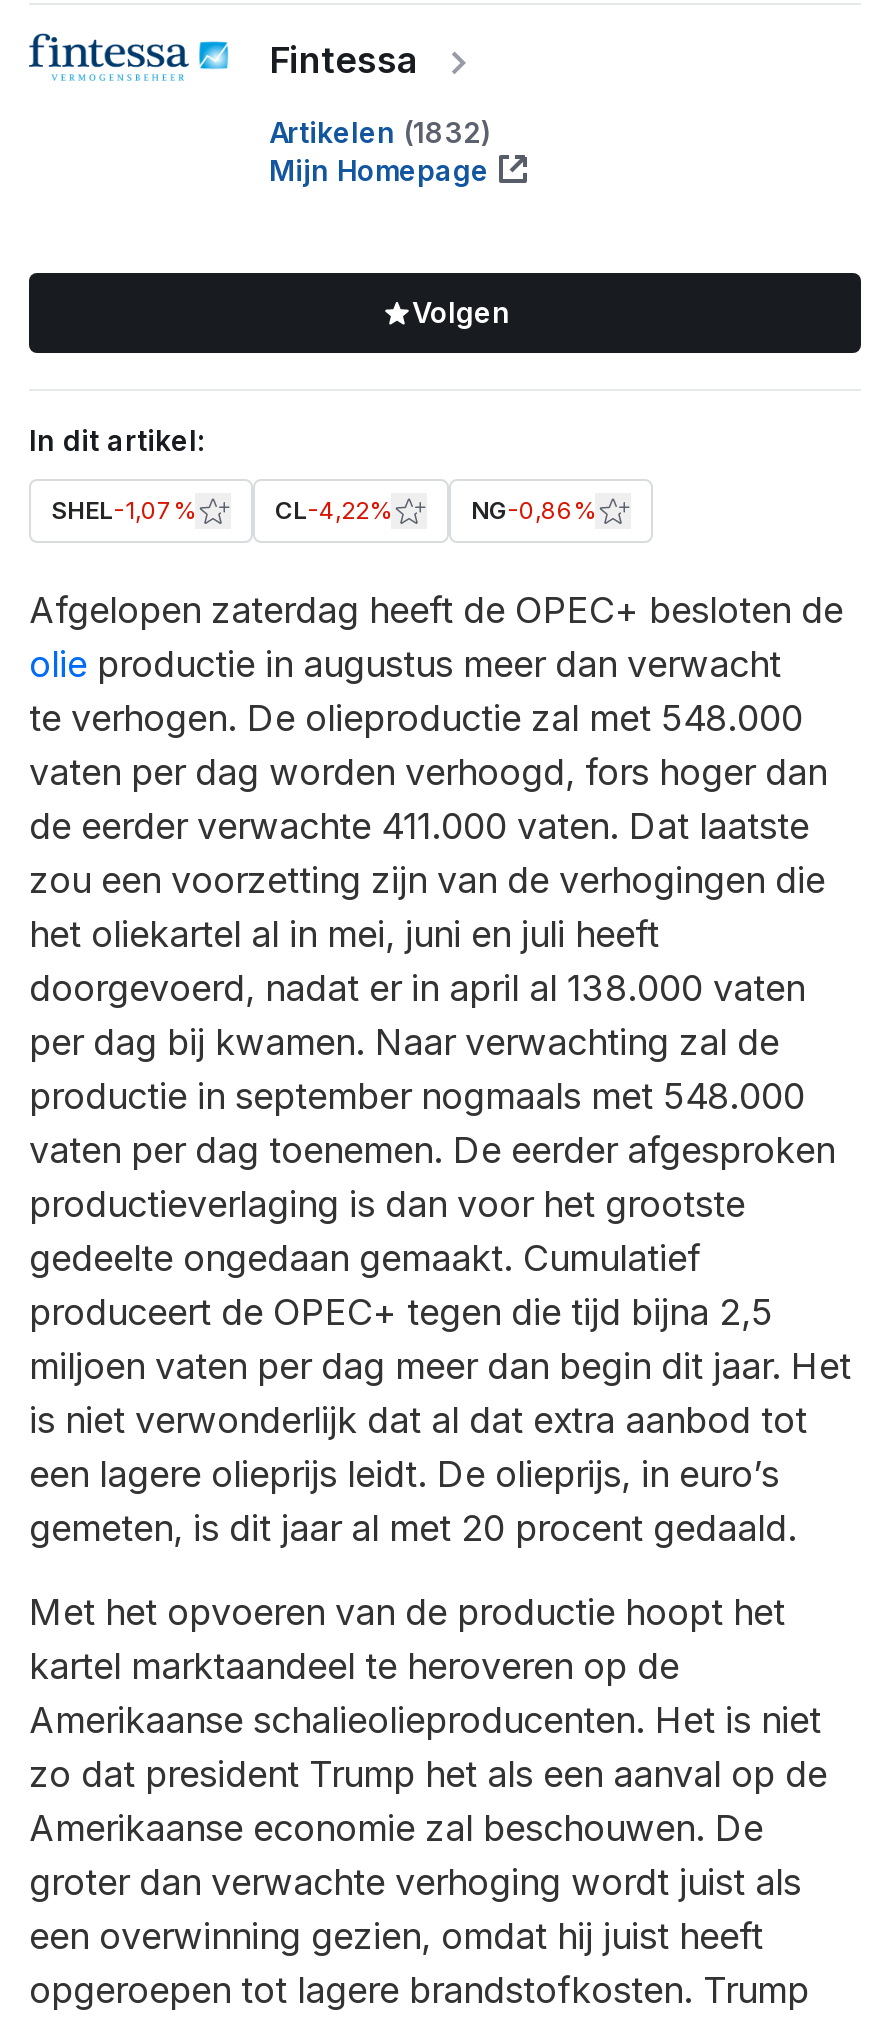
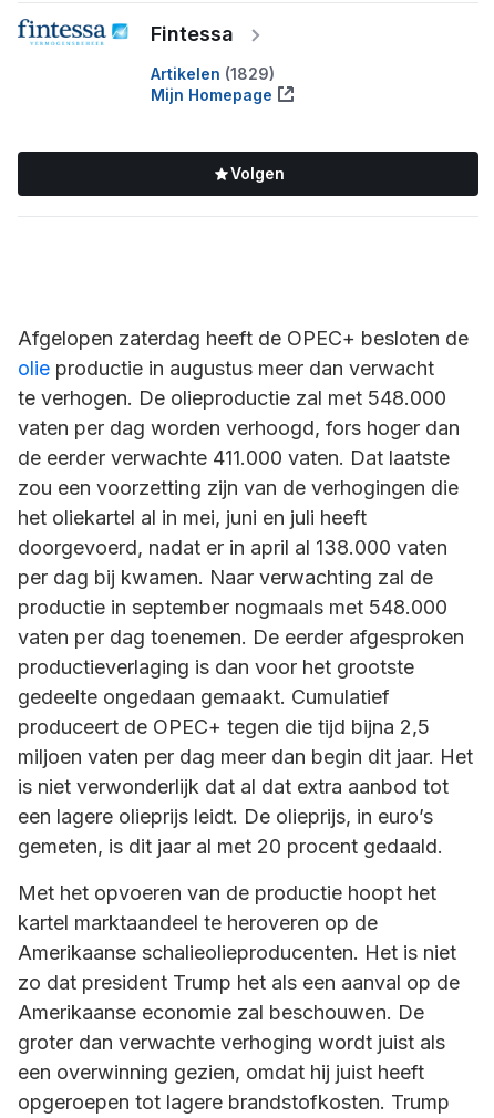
[269,115,491,149] Artikelen (1832) -> [151,64,275,83] Artikelen (1829)
[29,423,595,525] In dit artikel: | SHEL-1,07% | CL-4,22% | NG-0,86% -> none

